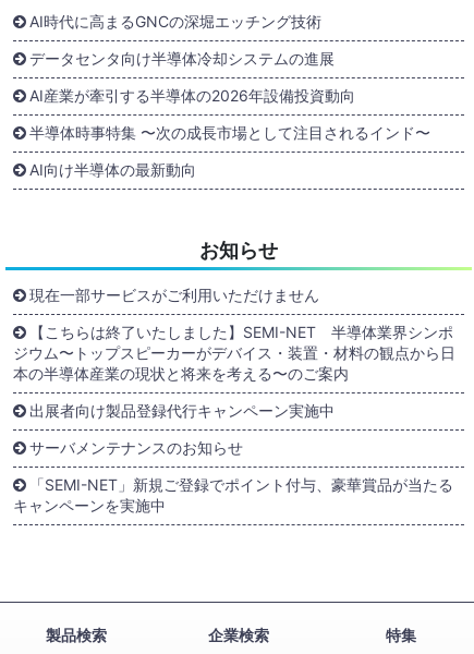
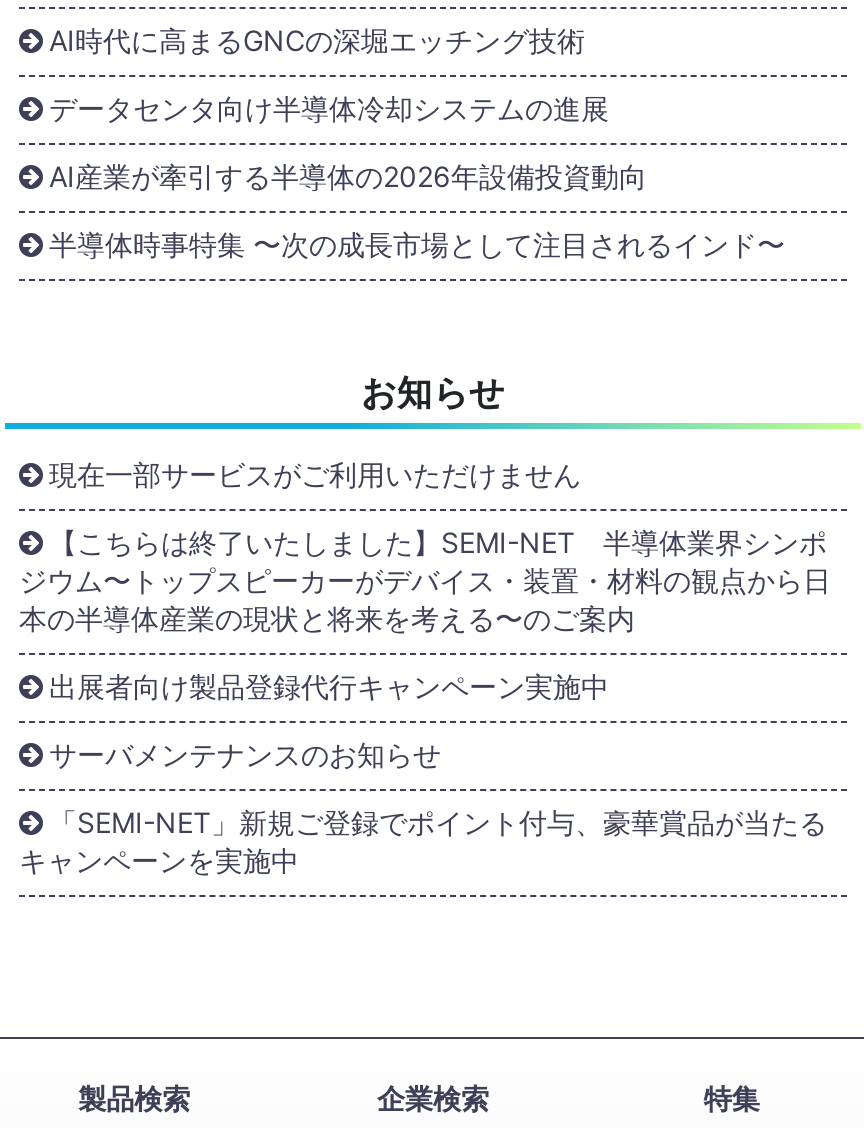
[29,160,196,179] AI向け半導体の最新動向 -> none

